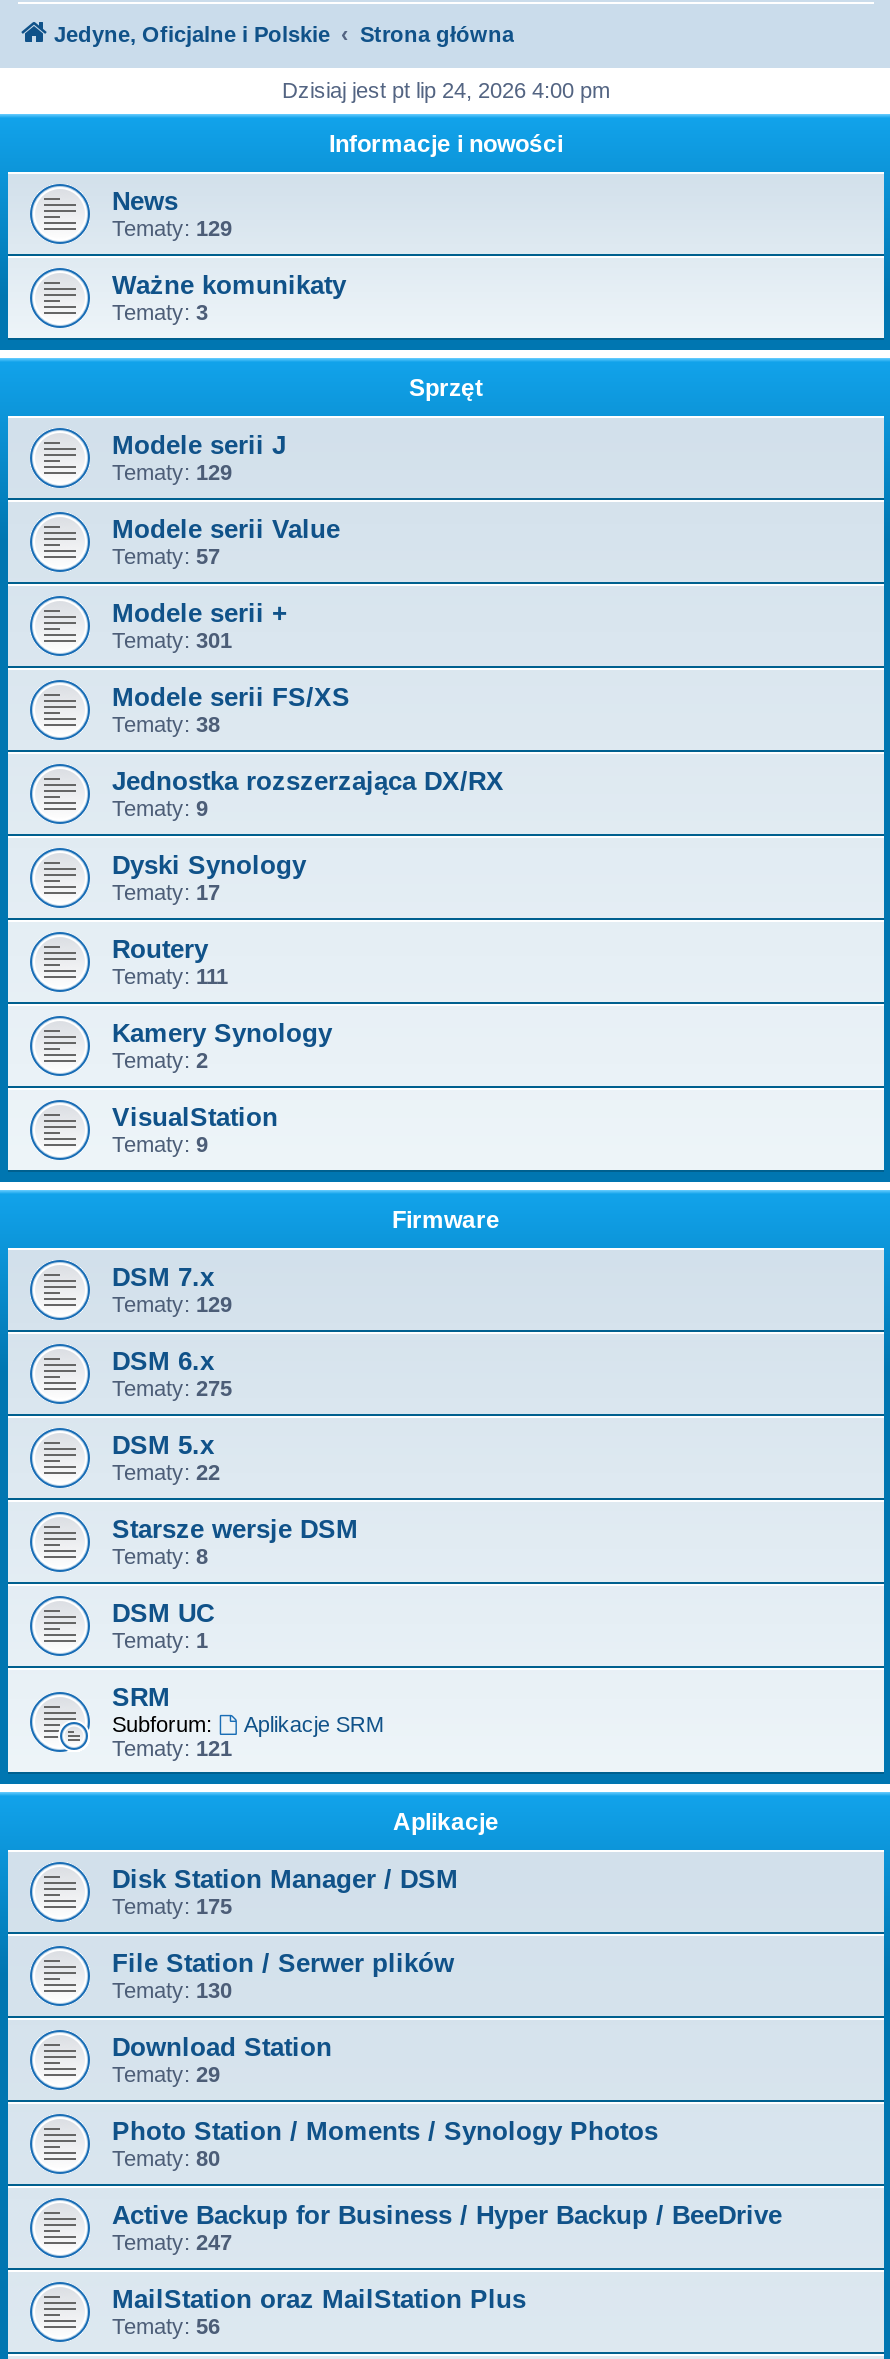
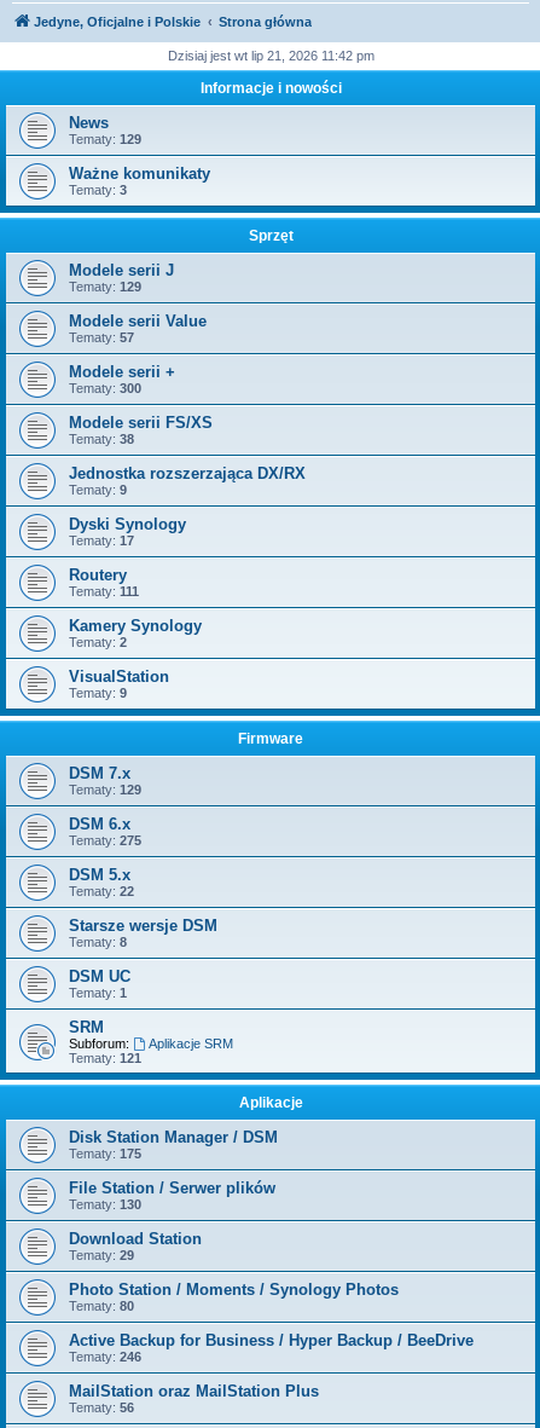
[282,78,610,102] Dzisiaj jest pt lip 24, 2026 4:00 pm -> [167,48,374,63] Dzisiaj jest wt lip 21, 2026 11:42 pm
[112,628,232,652] Tematy: 301 -> [69,381,141,395] Tematy: 300
[112,2230,232,2254] Tematy: 247 -> [69,1349,141,1364] Tematy: 246

